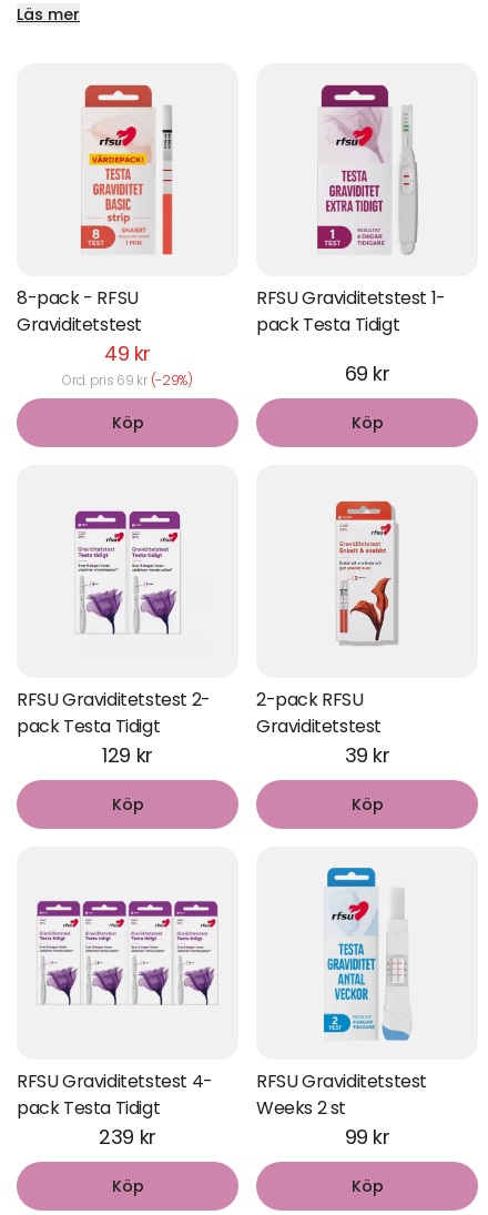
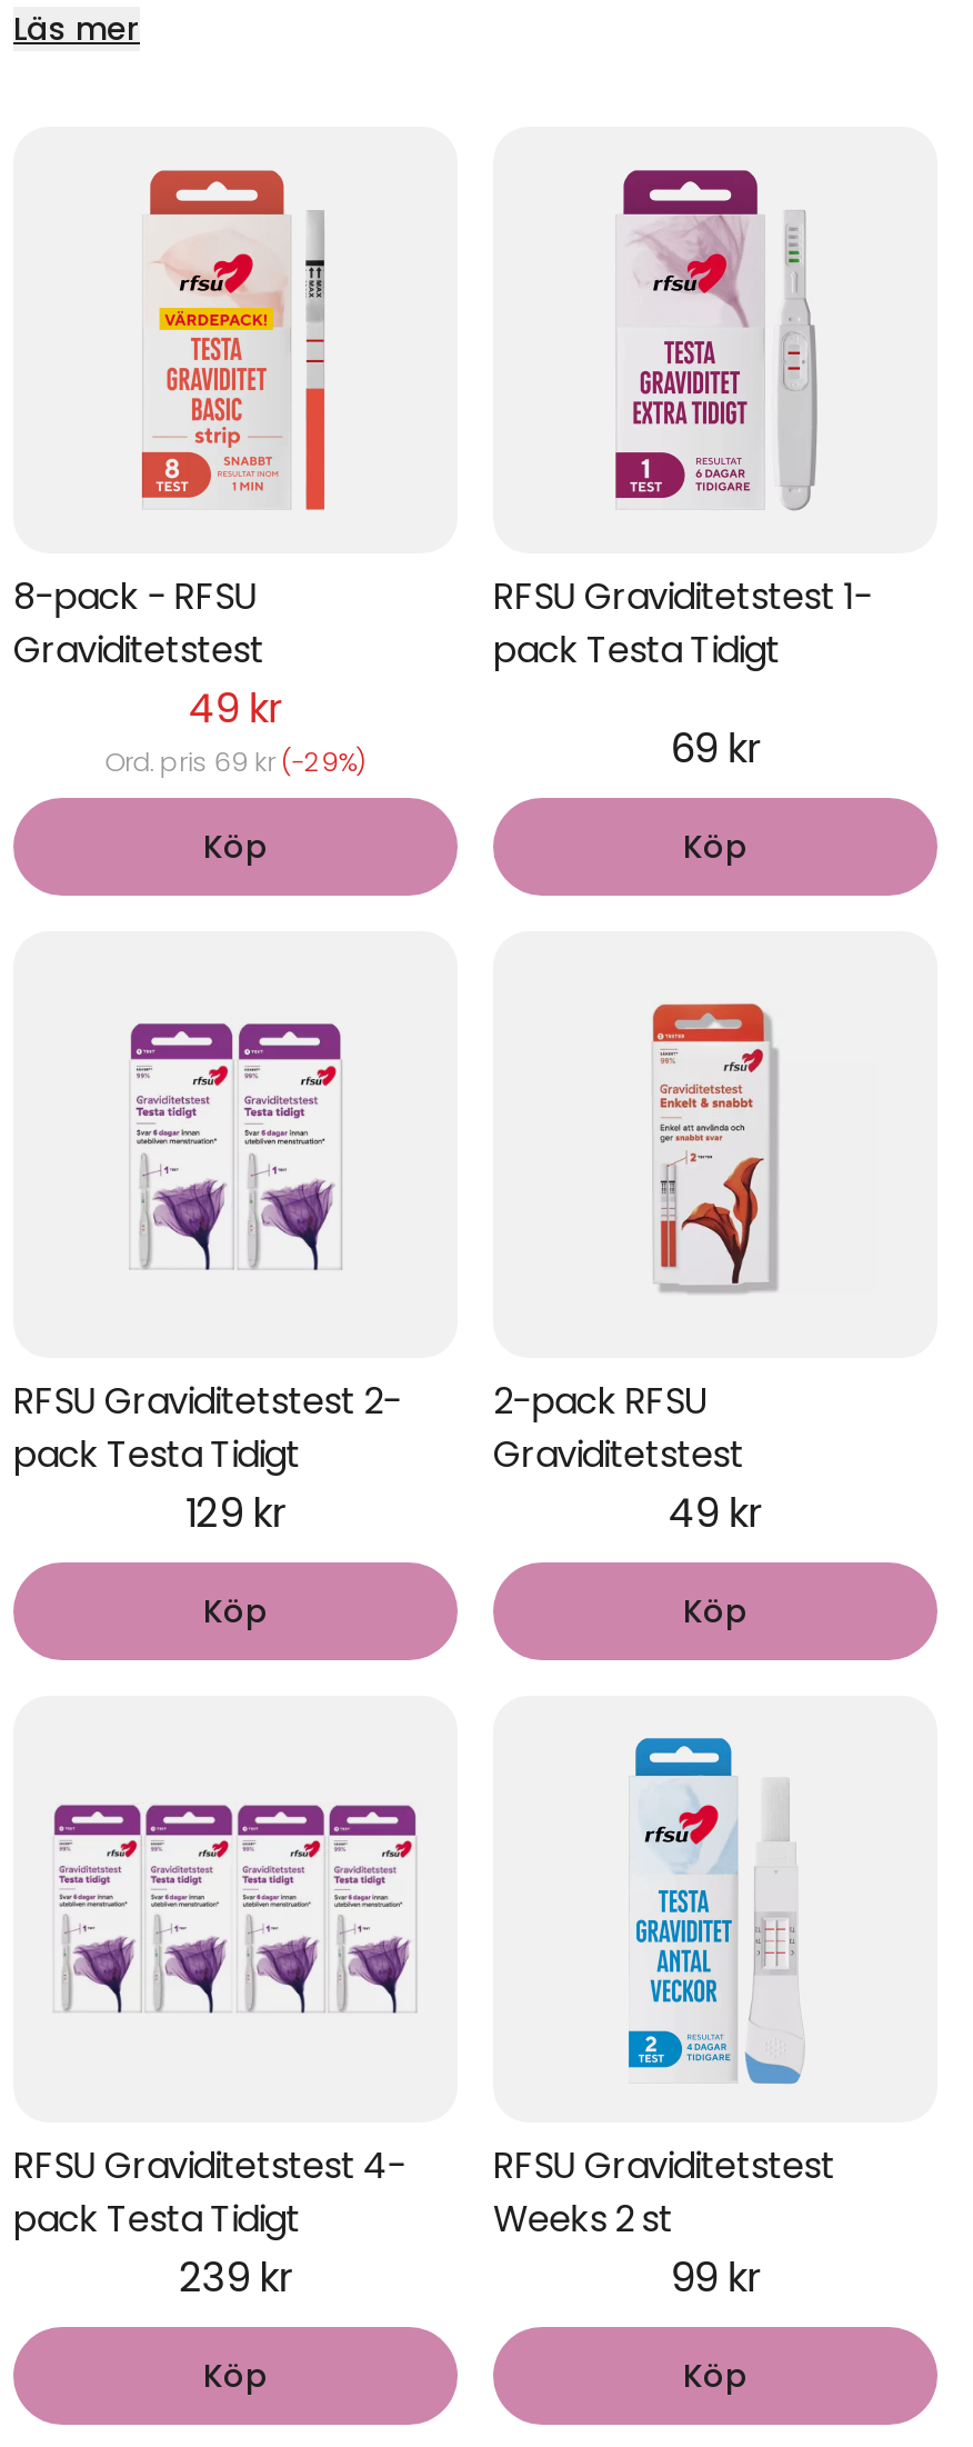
[344,741,390,769] 39 kr -> [669,1485,762,1540] 49 kr

